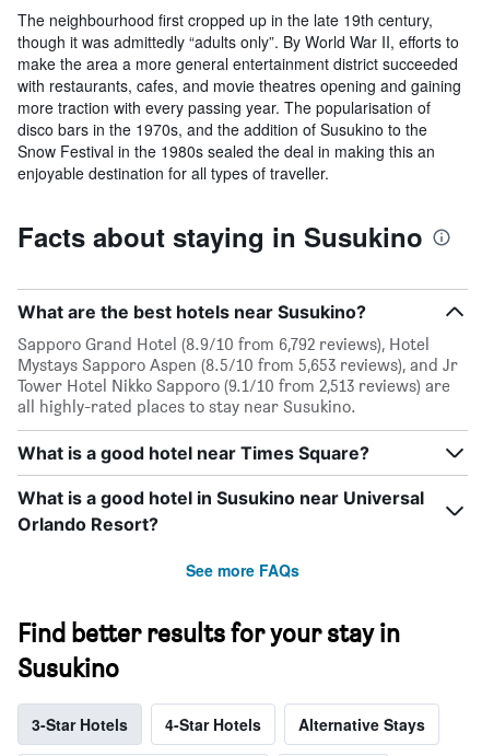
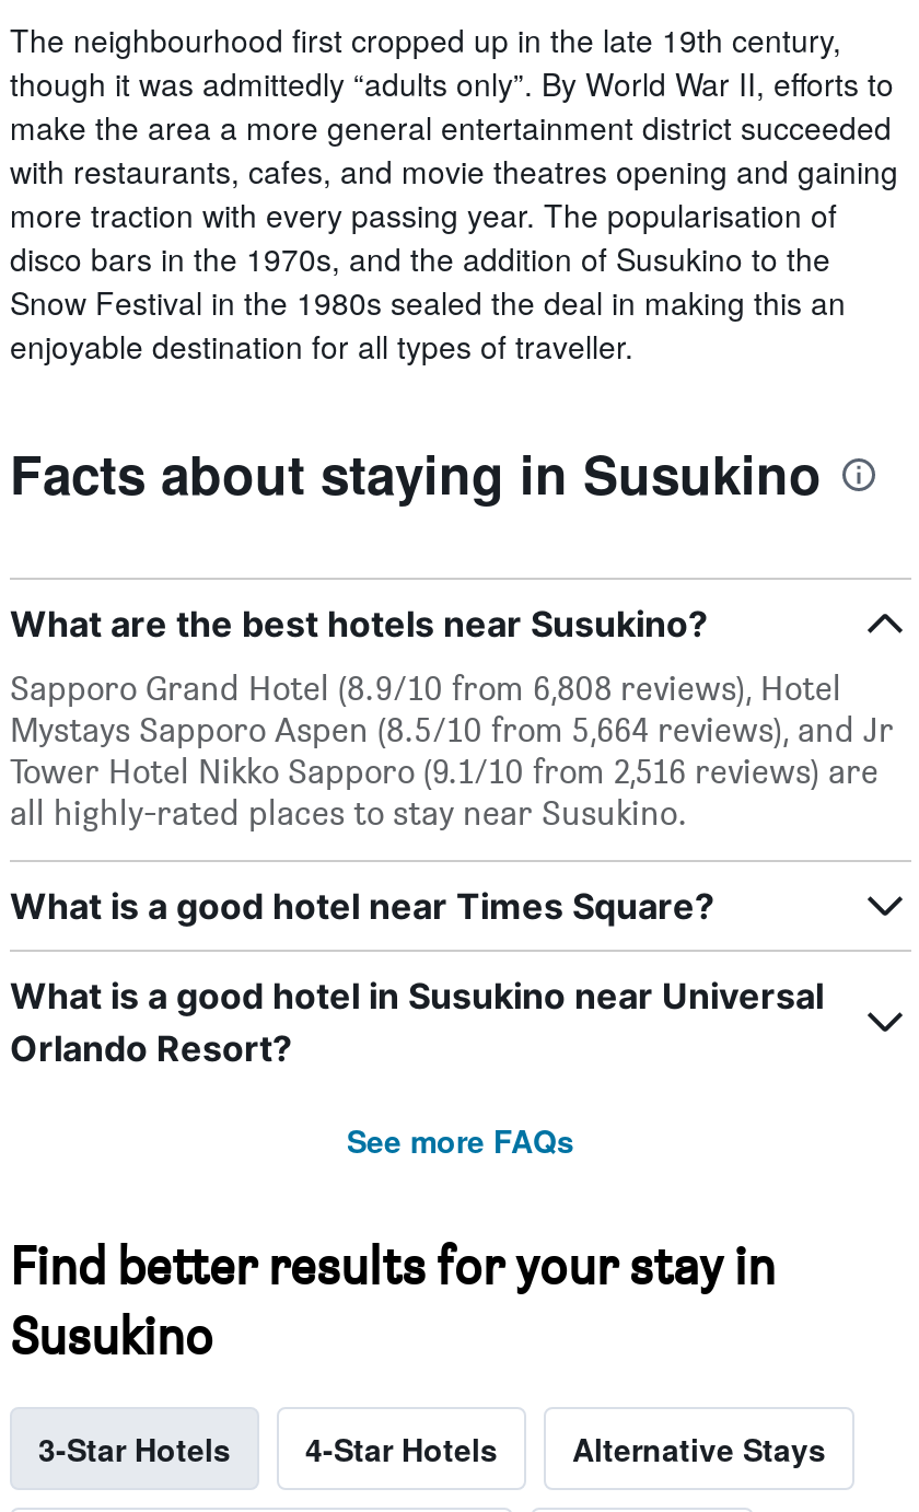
[17,334,430,355] Sapporo Grand Hotel (8.9/10 from 6,792 reviews), Hotel -> [10,668,841,709] Sapporo Grand Hotel (8.9/10 from 6,808 reviews), Hotel
[17,355,458,375] Mystays Sapporo Aspen (8.5/10 from 5,653 reviews), and Jr -> [10,709,894,751] Mystays Sapporo Aspen (8.5/10 from 5,664 reviews), and Jr
[17,375,450,396] Tower Hotel Nikko Sapporo (9.1/10 from 2,513 reviews) are -> [10,751,879,793] Tower Hotel Nikko Sapporo (9.1/10 from 2,516 reviews) are

